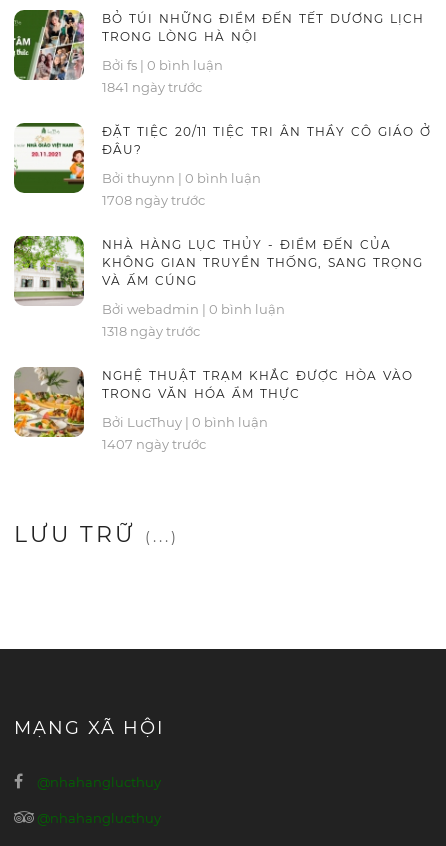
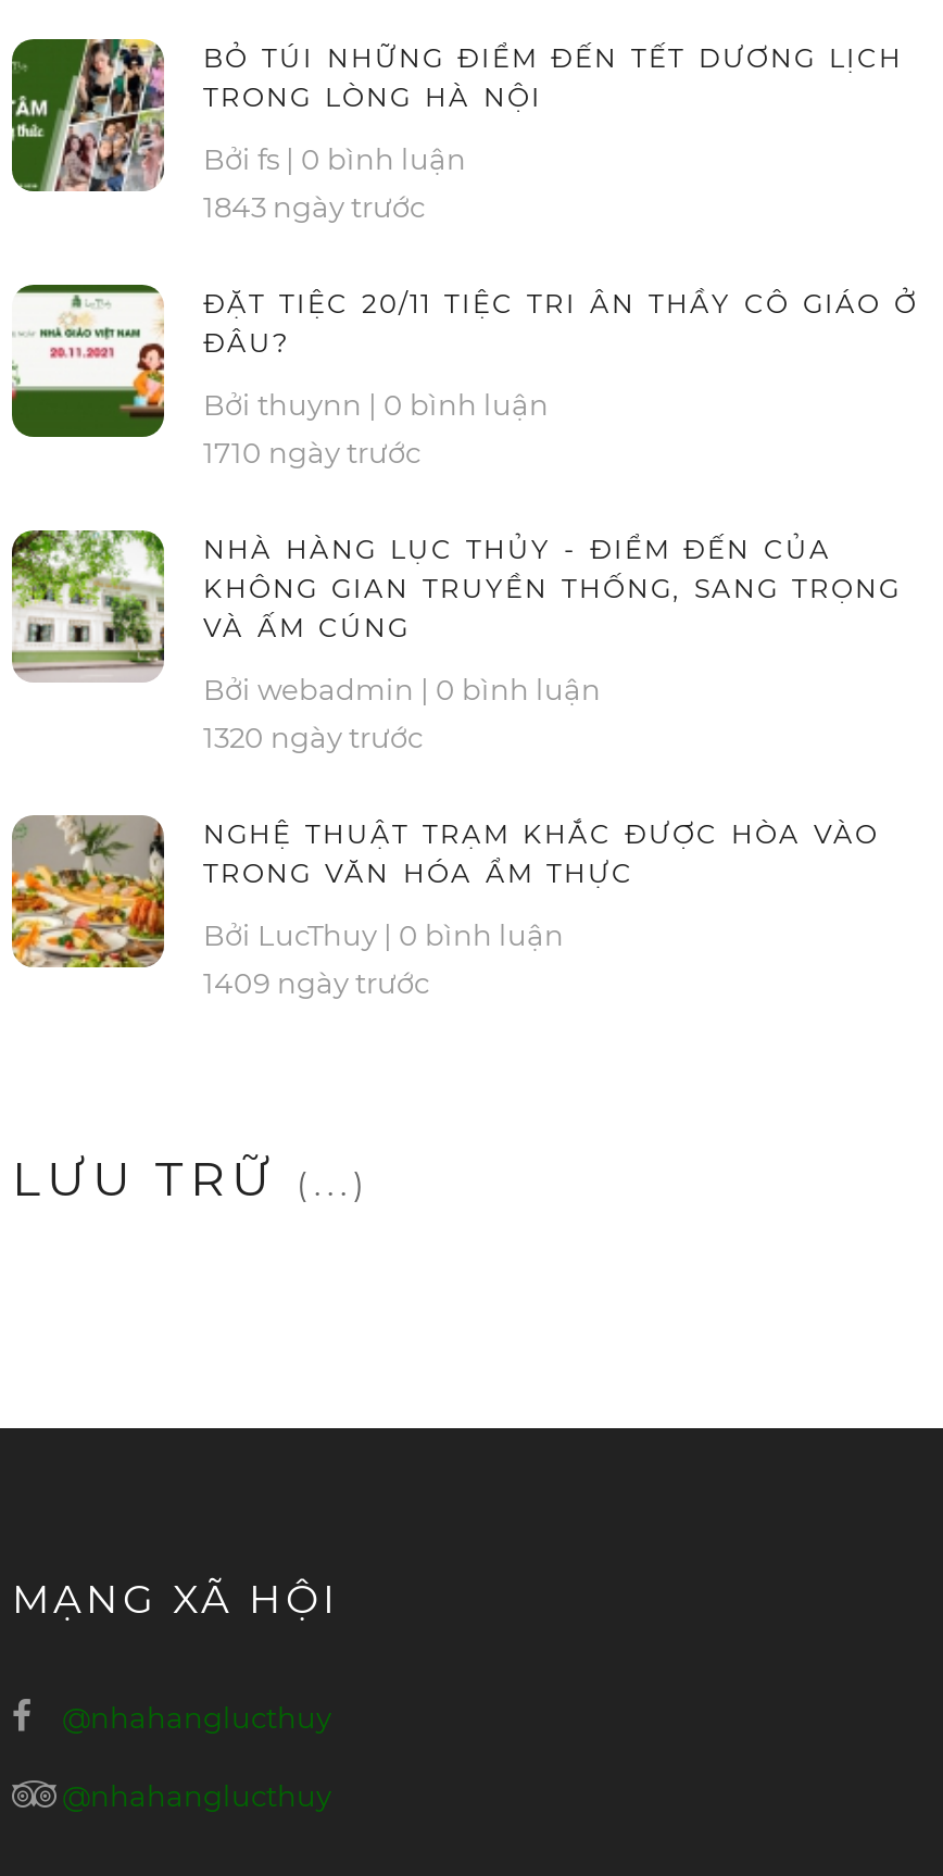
[102,78,202,94] 1841 ngày trước -> [203,188,425,223] 1843 ngày trước
[102,191,205,207] 1708 ngày trước -> [203,434,420,468] 1710 ngày trước
[102,322,200,338] 1318 ngày trước -> [203,718,423,753] 1320 ngày trước
[102,435,206,451] 1407 ngày trước -> [203,964,429,999] 1409 ngày trước

